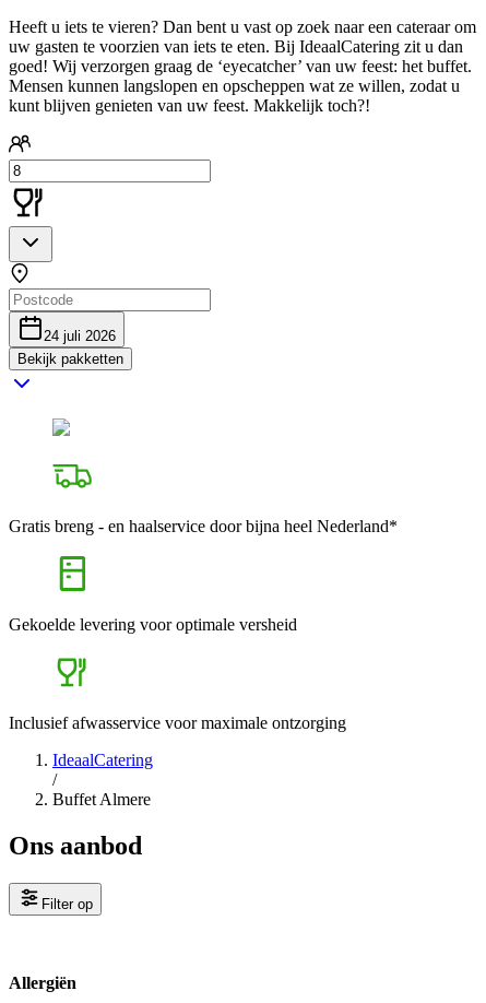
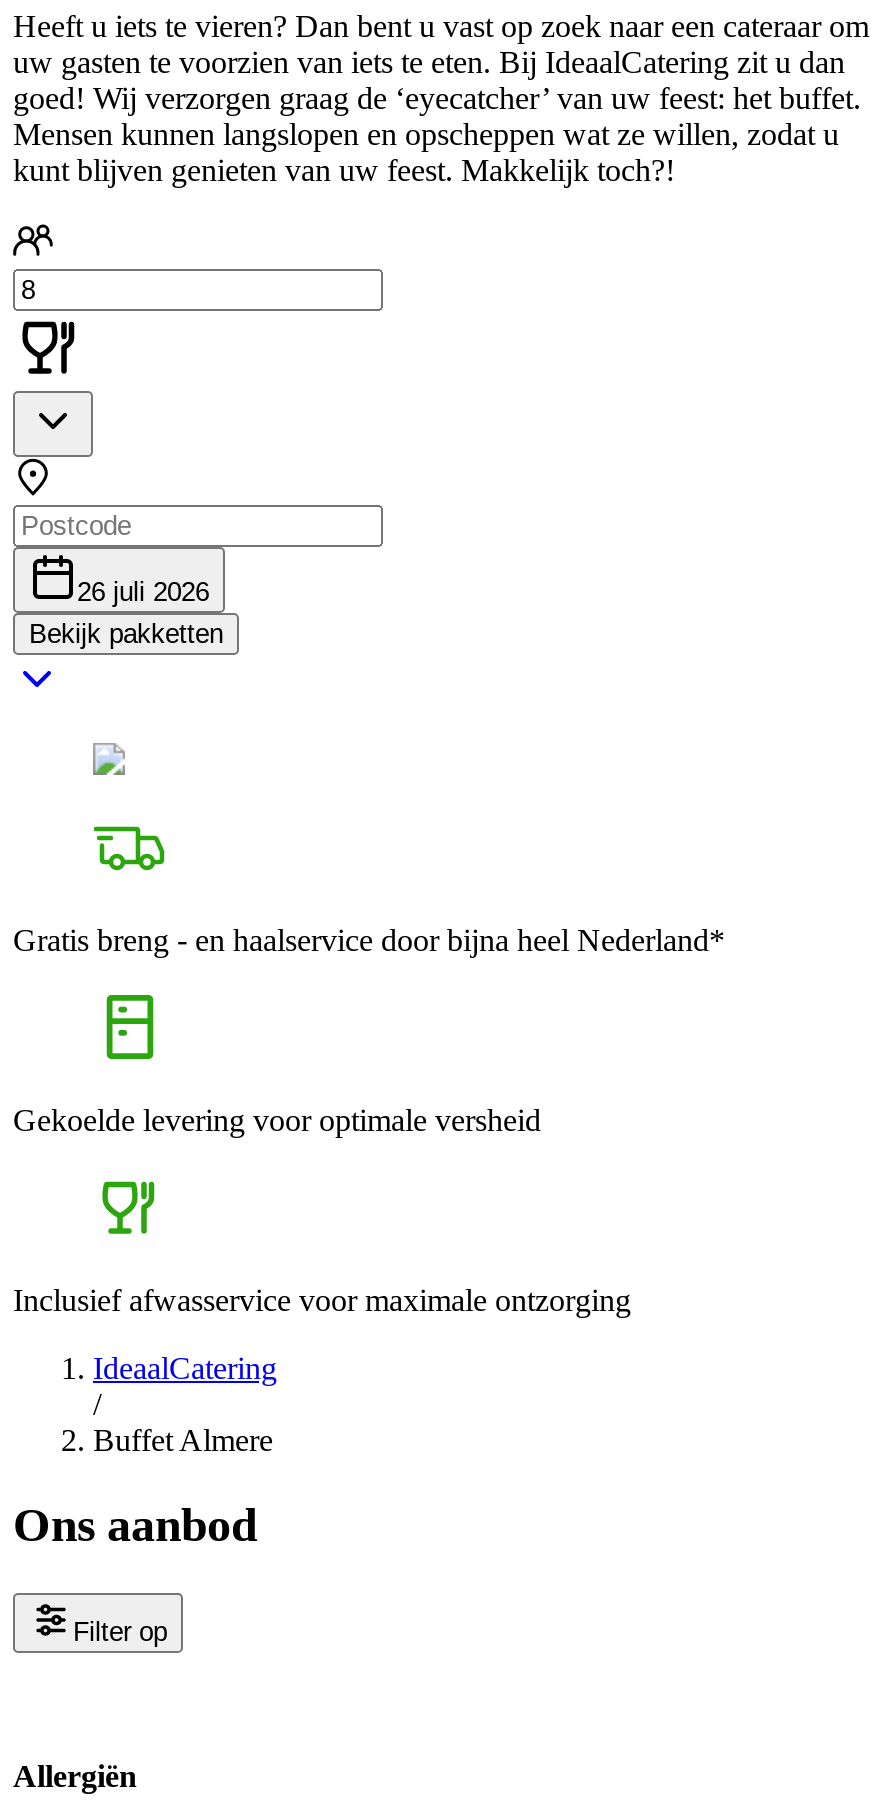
[44,328,116,344] 24 juli 2026 -> [77,577,209,607] 26 juli 2026

